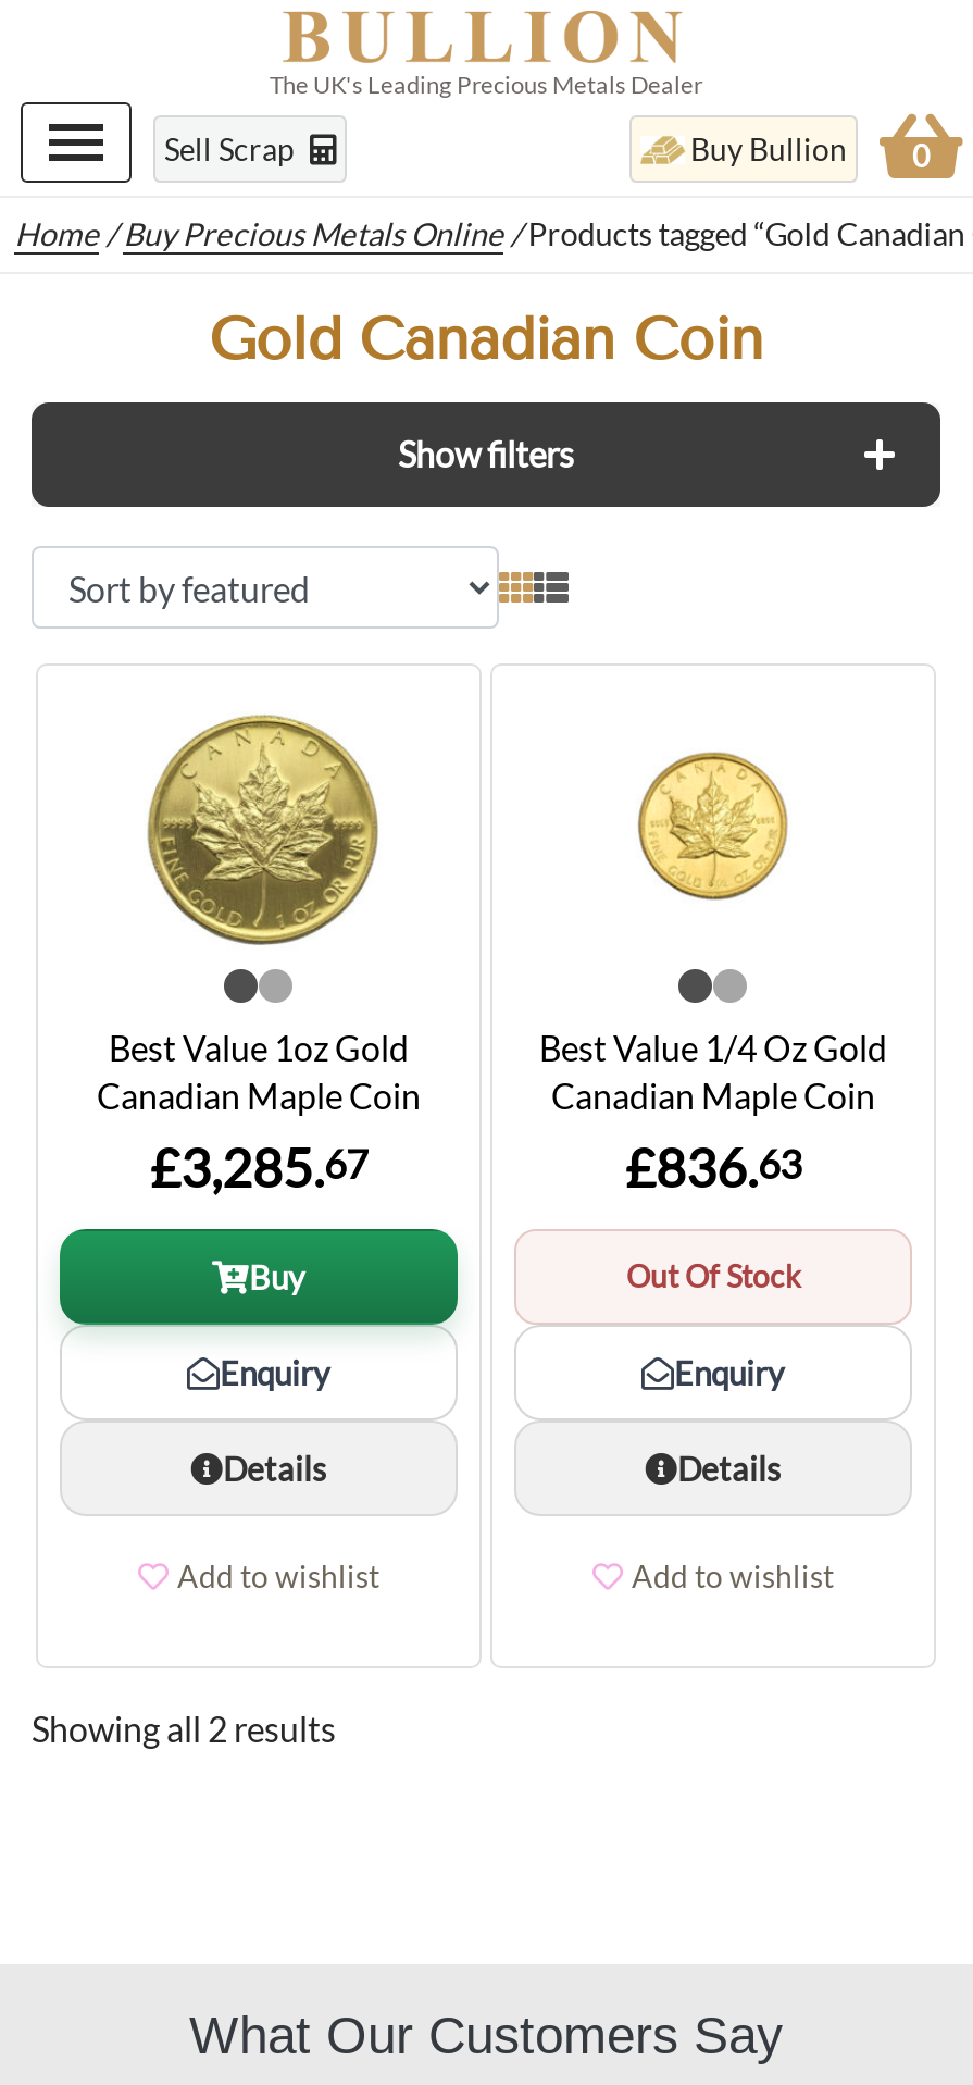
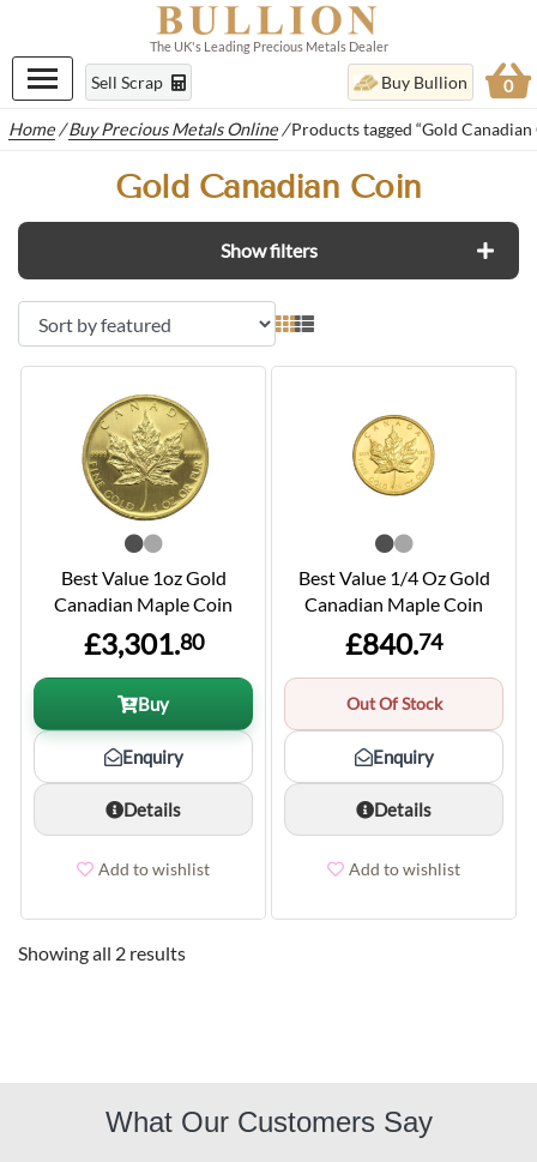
[150,1136,367,1199] £3,285.67 -> [83,626,203,661] £3,301.80
[625,1136,801,1199] £836.63 -> [345,626,442,661] £840.74

